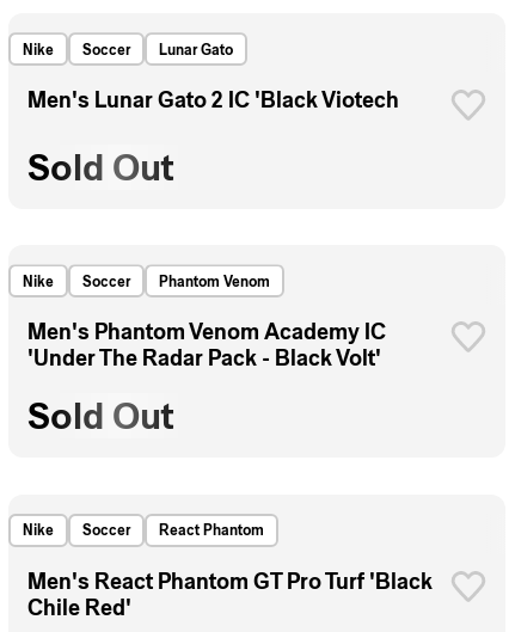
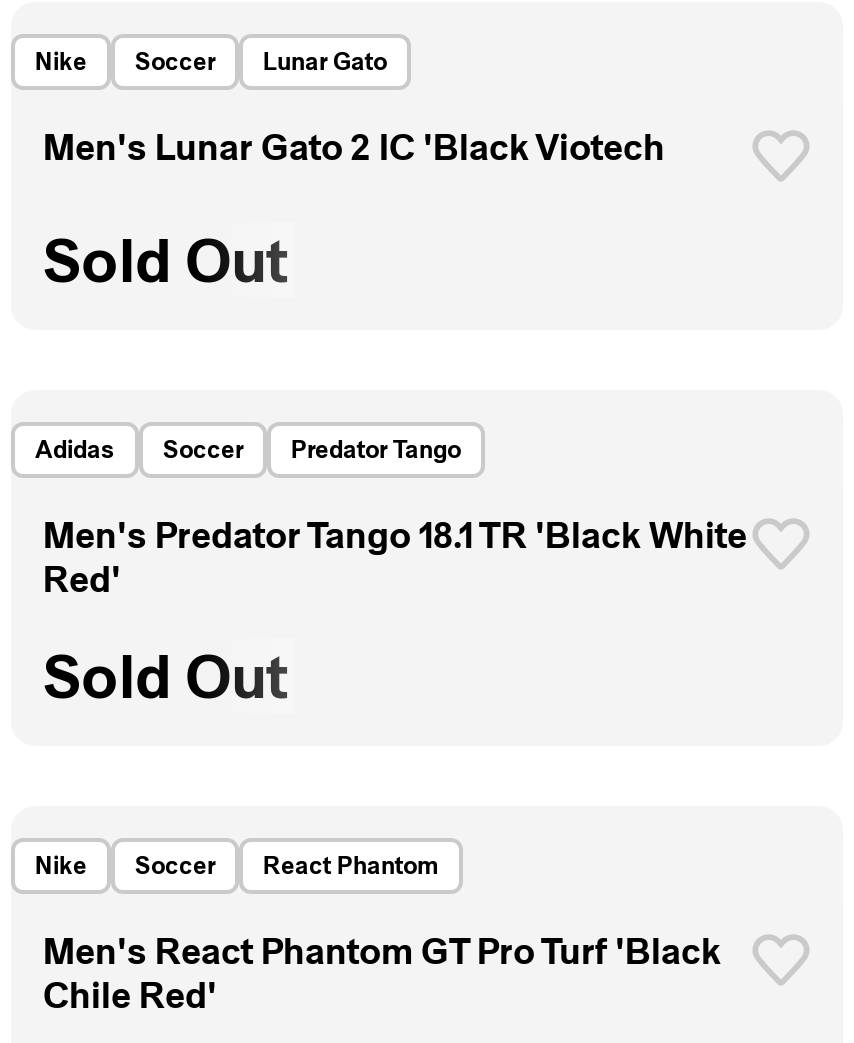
[23,272,54,290] Nike -> [35,435,115,465] Adidas
[159,272,270,290] Phantom Venom -> [291,435,461,465] Predator Tango
[27,319,386,371] Men's Phantom Venom Academy IC | 'Under The Radar Pack - Black Volt' -> [43,514,747,600] Men's Predator Tango 18.1 TR 'Black White | Red'

